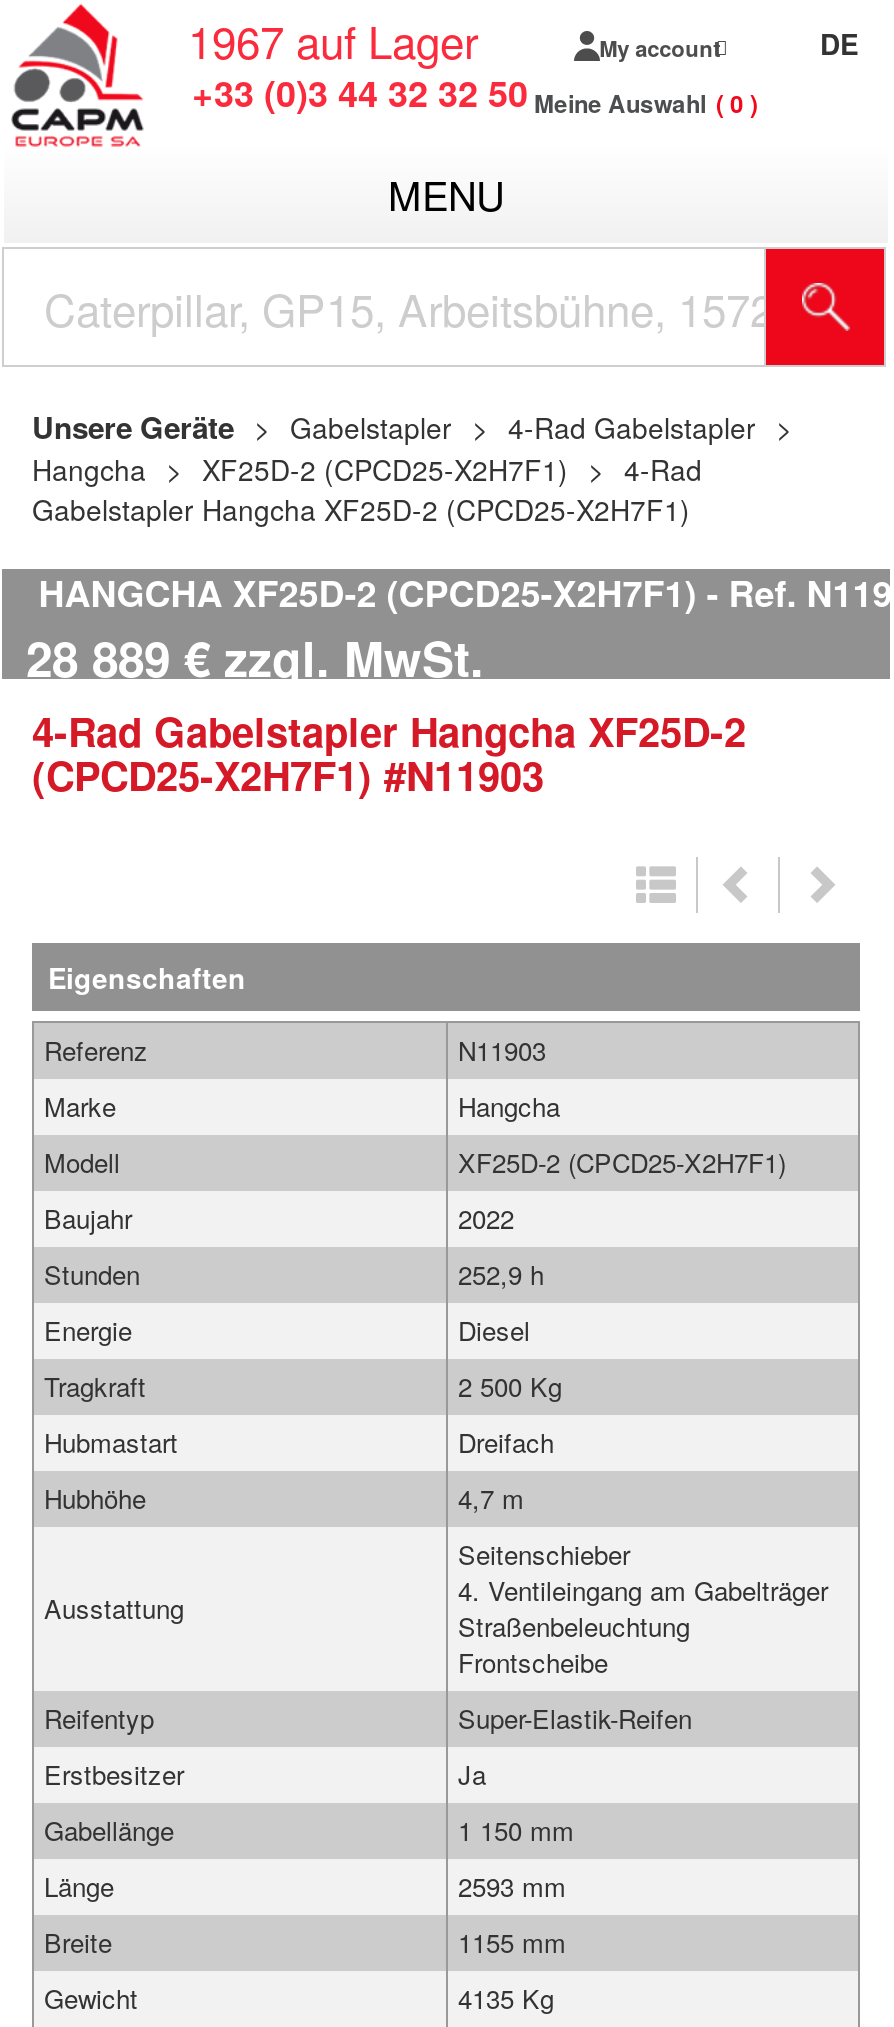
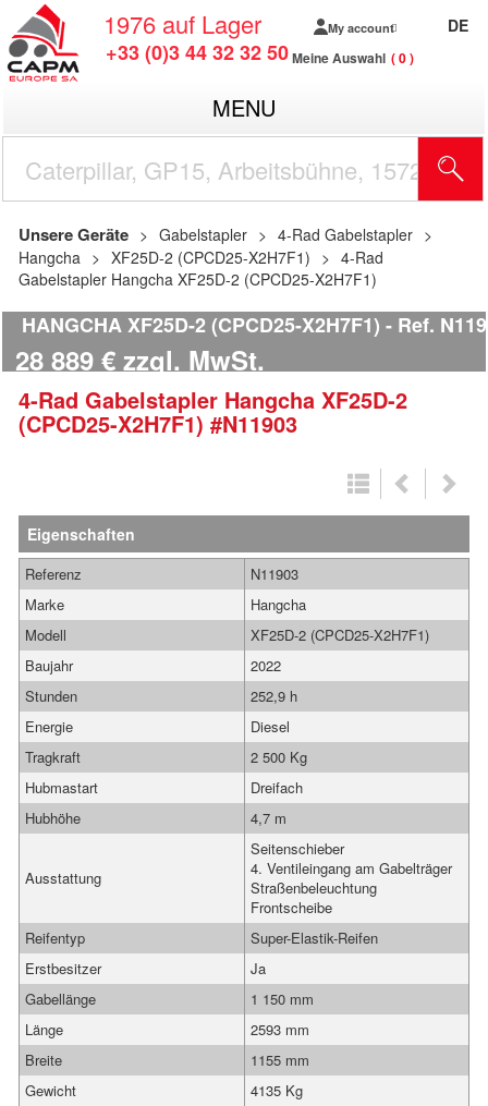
[188,9,478,71] 1967 auf Lager -> [103,7,261,40] 1976 auf Lager

